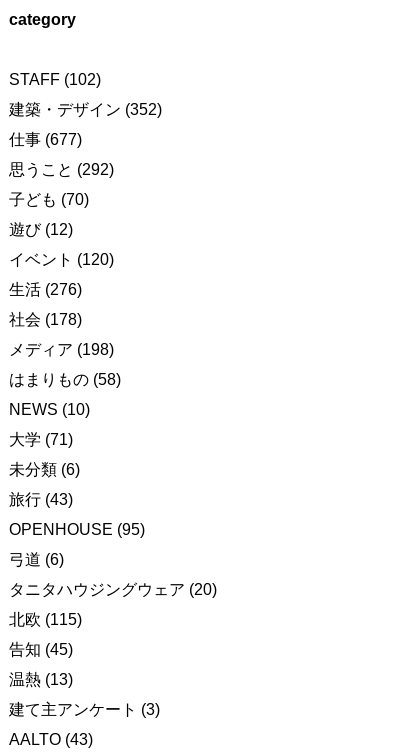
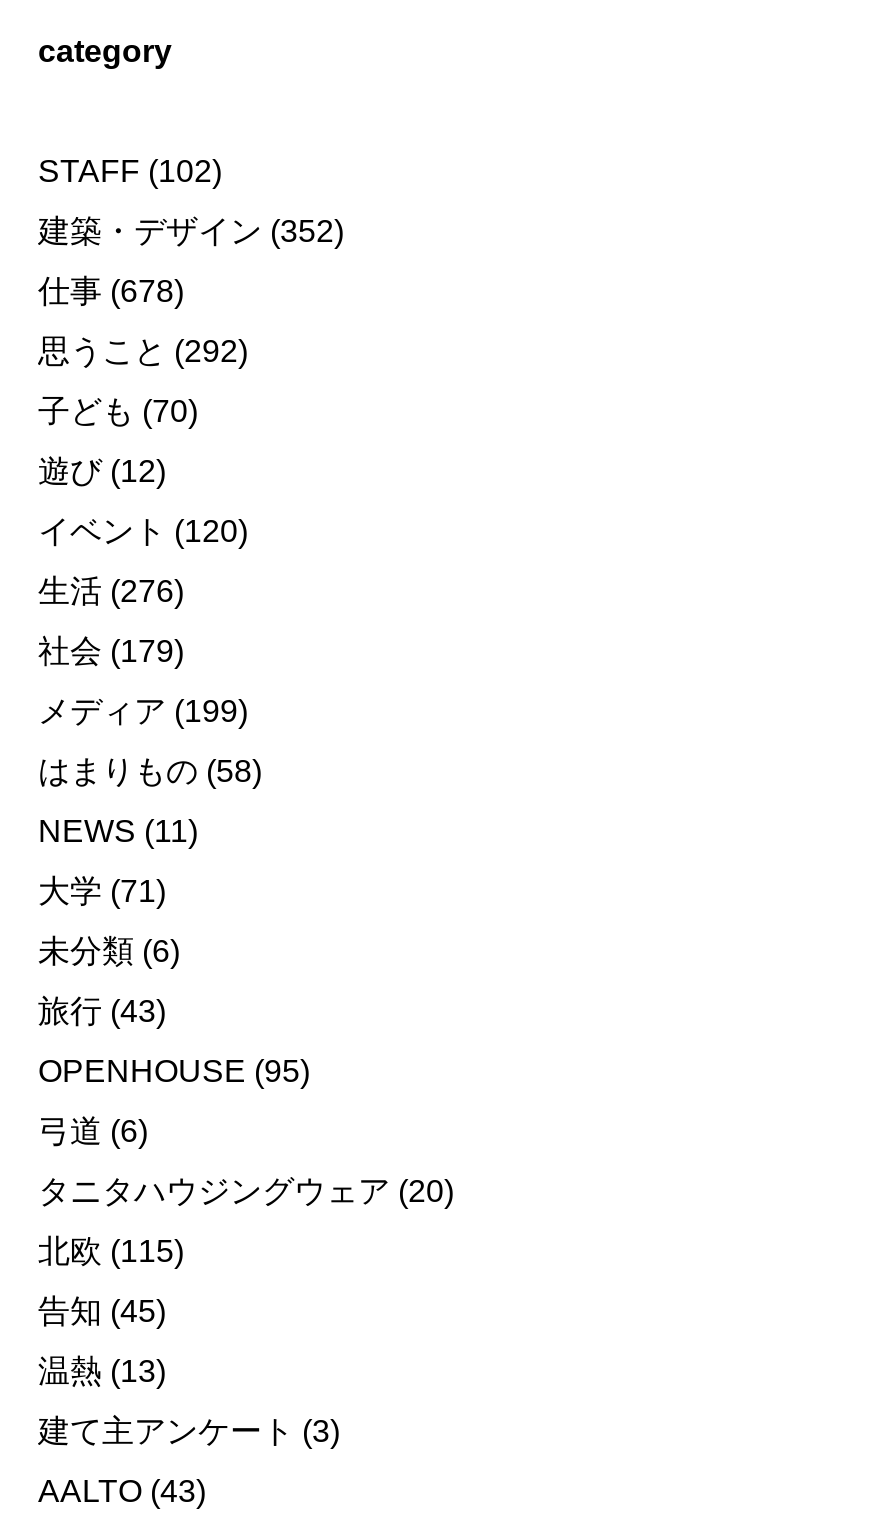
[9,131,82,148] 仕事(677) -> [38,274,184,308] 仕事(678)
[9,311,82,328] 社会(178) -> [38,634,184,668] 社会(179)
[9,341,114,358] メディア(198) -> [38,694,248,728] メディア(199)
[9,401,90,418] NEWS (10) -> [38,814,198,848] NEWS (11)

